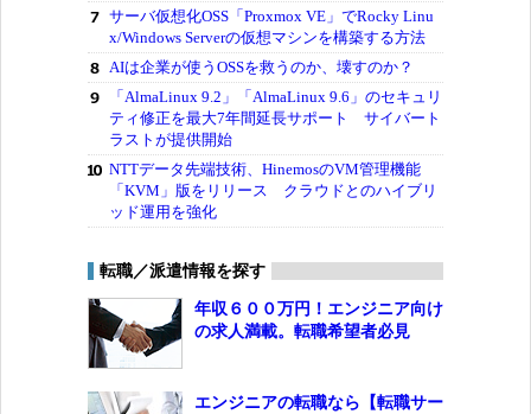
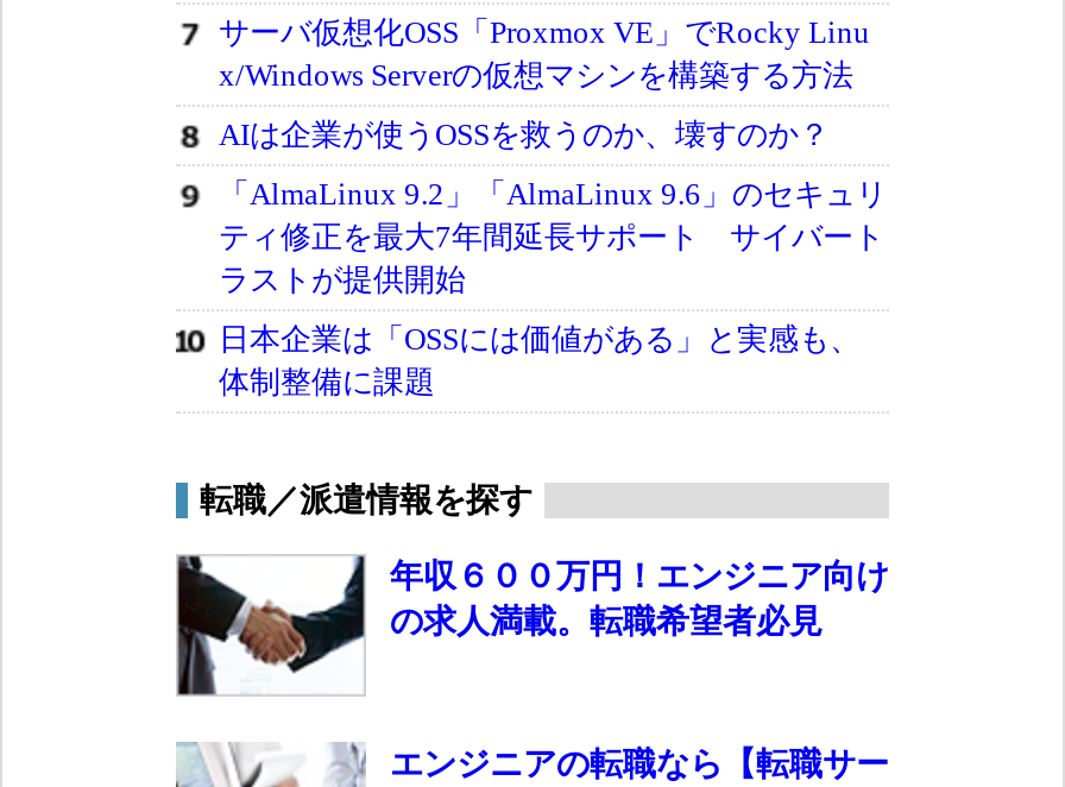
[109,160,437,220] NTTデータ先端技術、HinemosのVM管理機能 | 「KVM」版をリリース クラウドとのハイブリ | ッド運用を強化 -> [219,321,861,399] 日本企業は「OSSには価値がある」と実感も、 | 体制整備に課題

